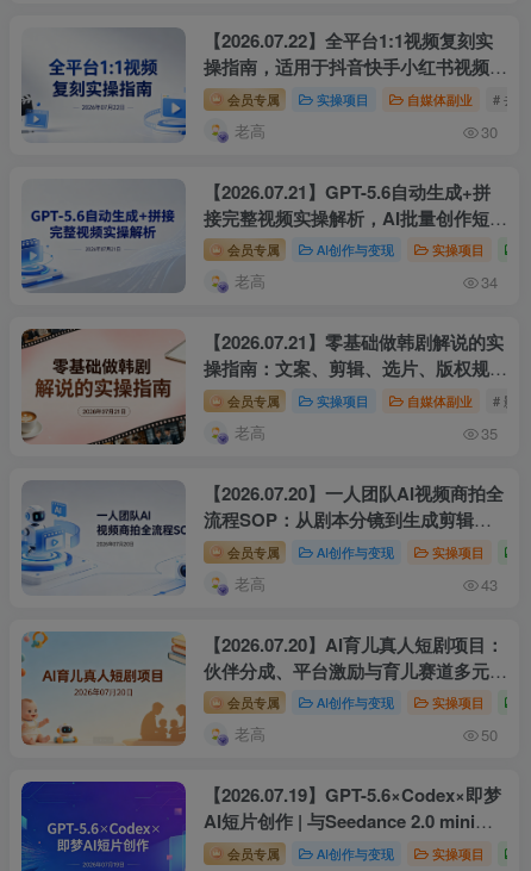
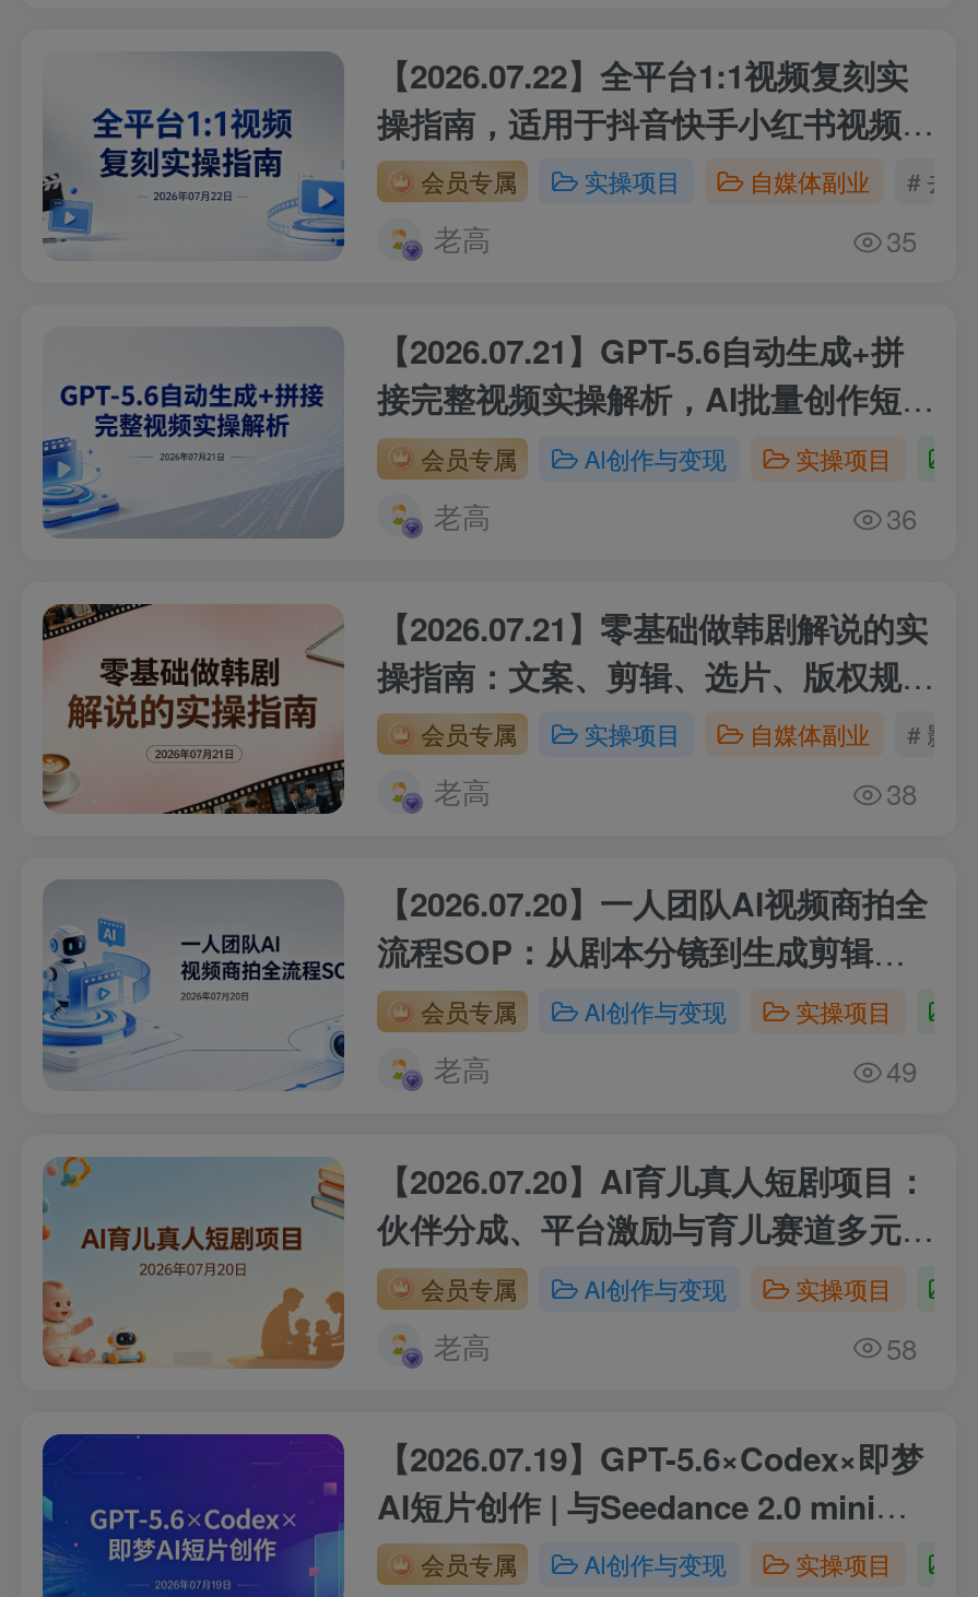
[481,120,498,143] 30 -> [886,220,917,262] 35
[481,271,498,294] 34 -> [886,497,917,538] 36
[481,422,498,444] 35 -> [886,773,917,815] 38
[481,573,498,595] 43 -> [886,1050,917,1091] 49
[481,723,498,746] 50 -> [886,1327,917,1368] 58

